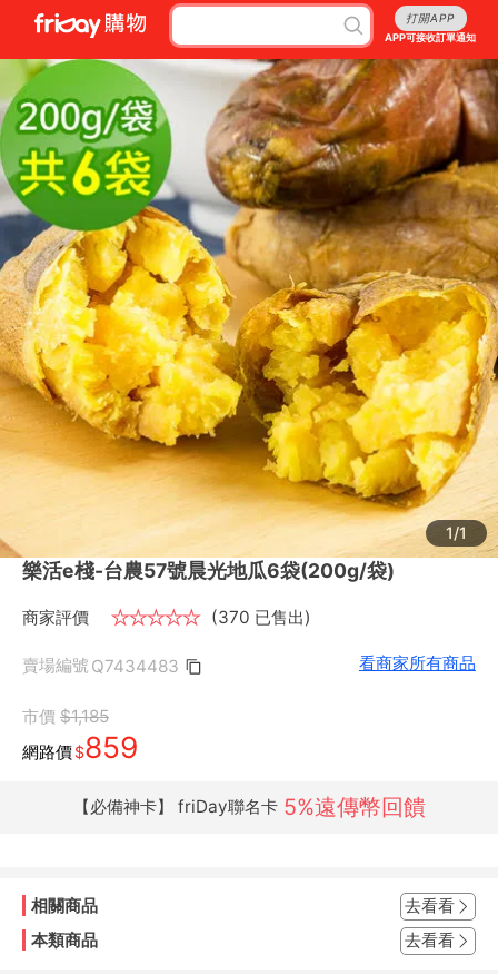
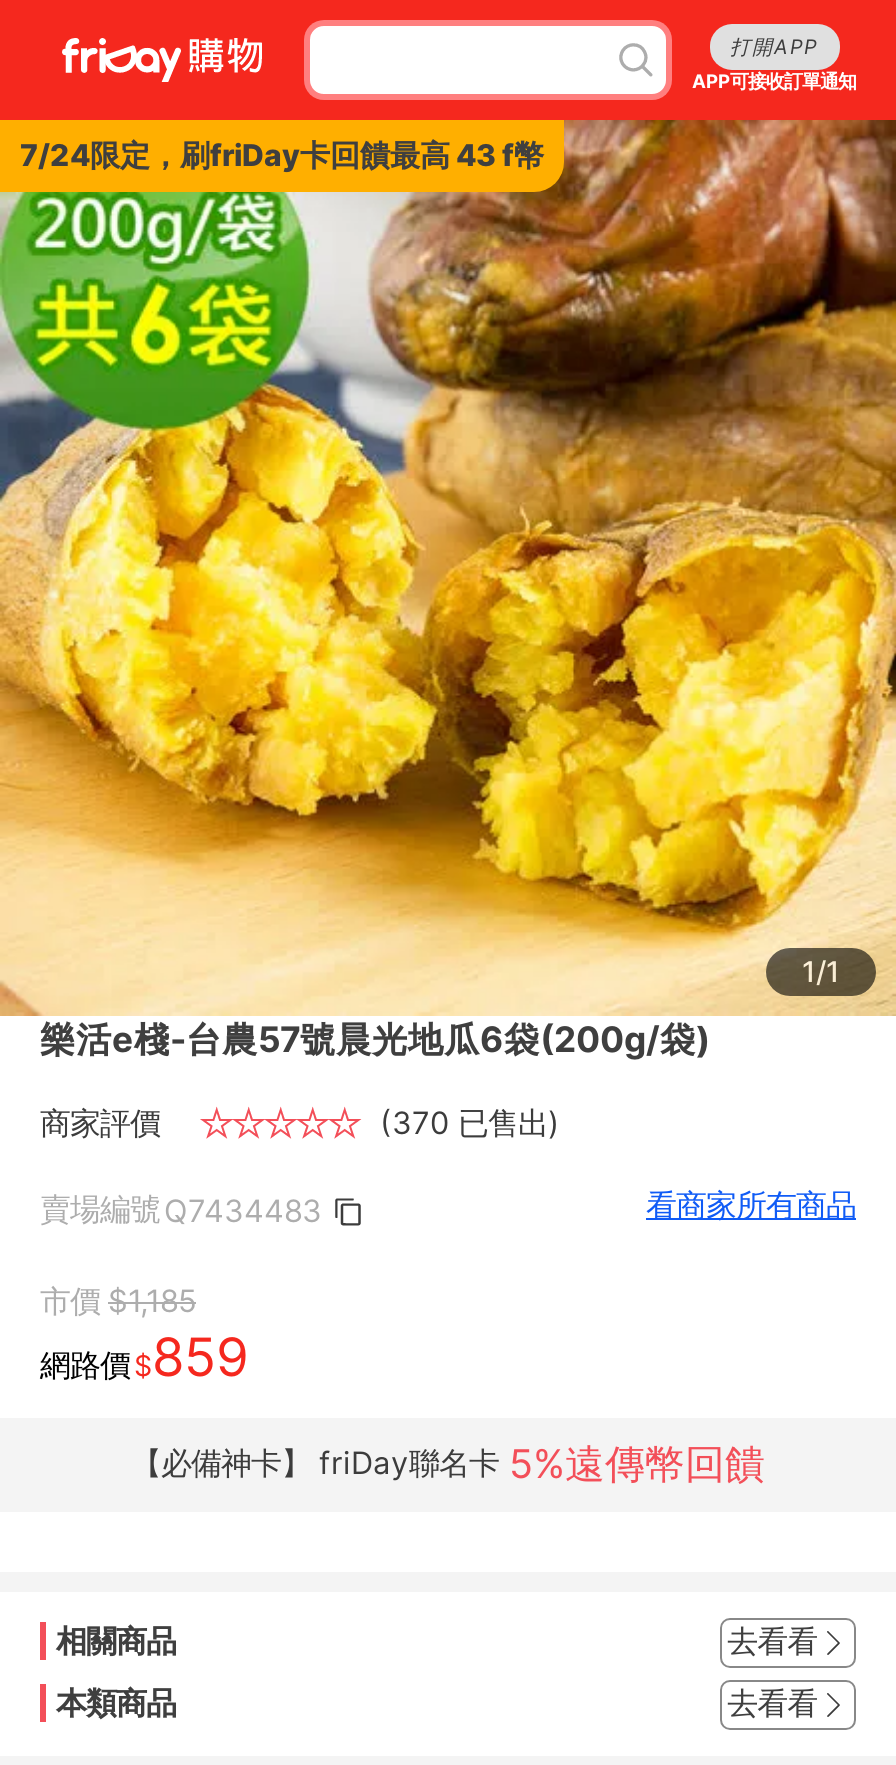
none -> [20,136,544,174] 7/24限定，刷friDay卡回饋最高 43 f幣

